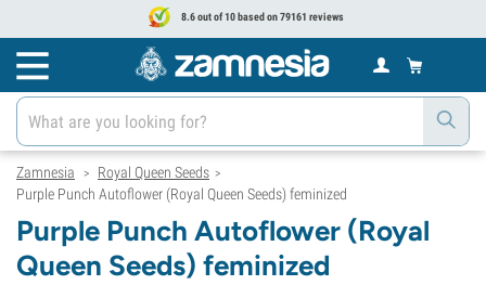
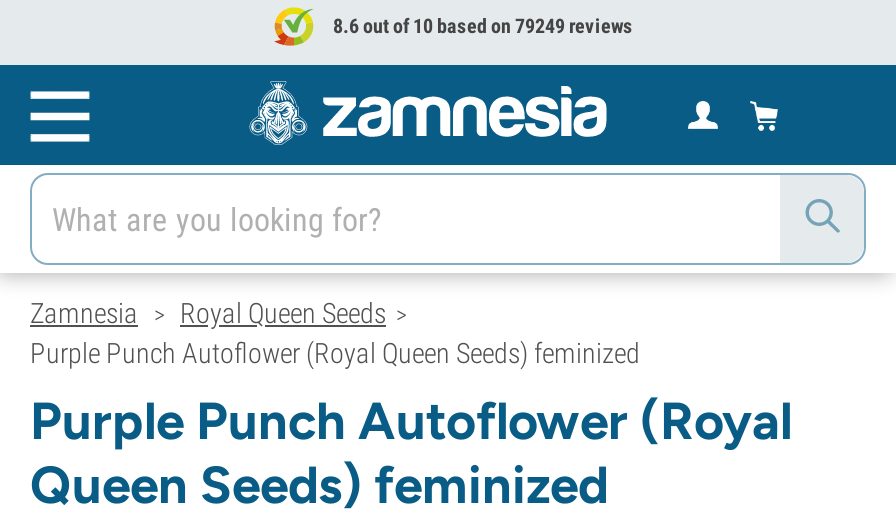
[178,11,343,23] 8.6 out of 10 based on 79161 reviews -> [329,15,633,37] 8.6 out of 10 based on 79249 reviews

